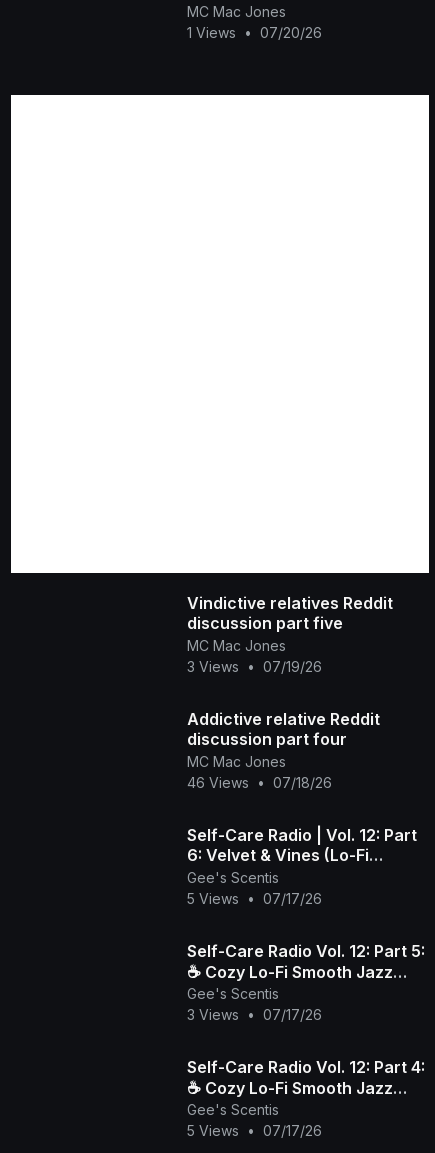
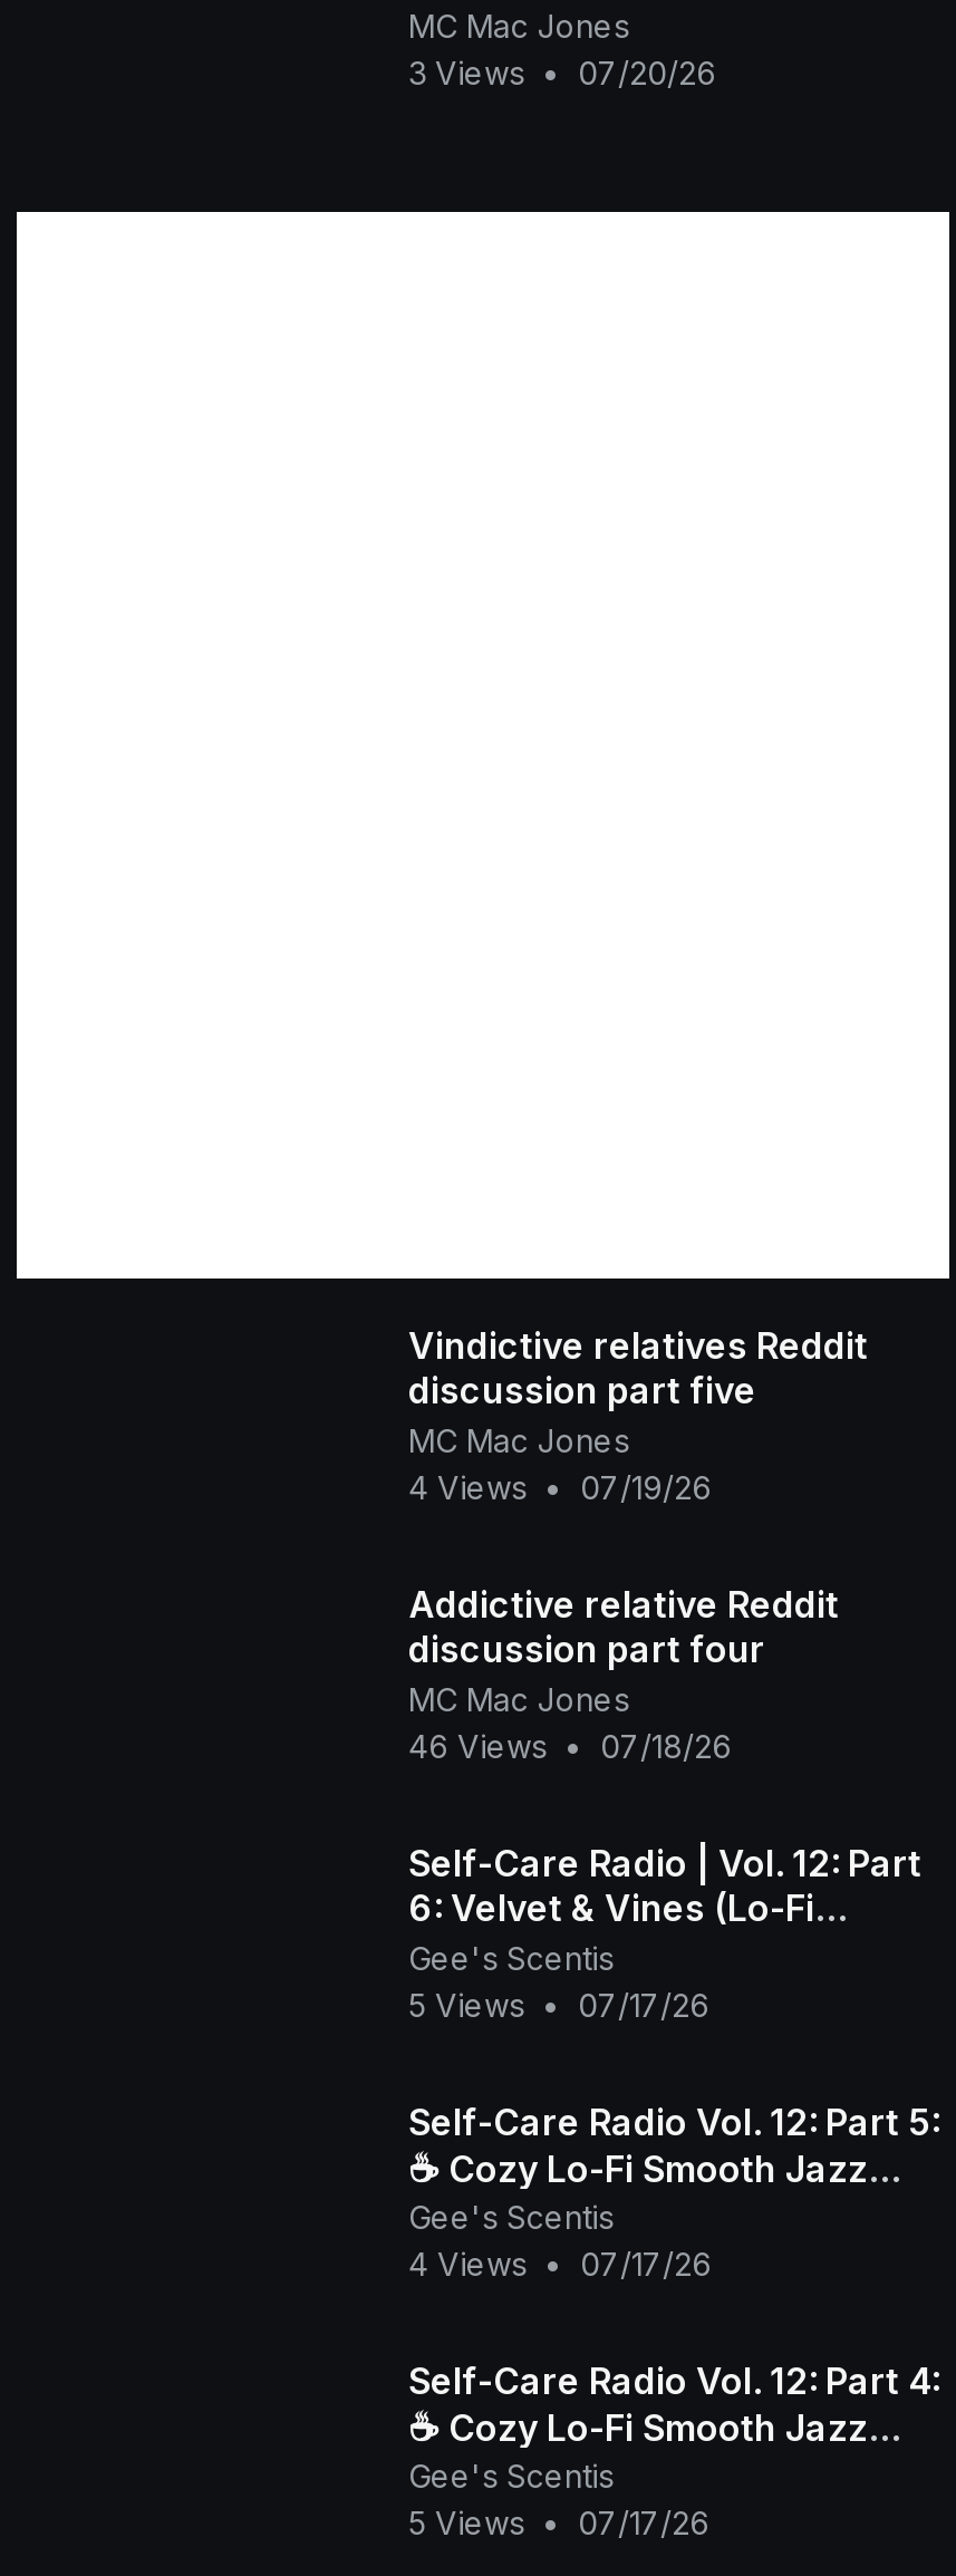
[186,24,321,41] 1 Views • 07/20/26 -> [408,54,716,92] 3 Views • 07/20/26
[186,658,321,675] 3 Views • 07/19/26 -> [408,1469,712,1507] 4 Views • 07/19/26
[186,1006,321,1023] 3 Views • 07/17/26 -> [408,2245,712,2283] 4 Views • 07/17/26

